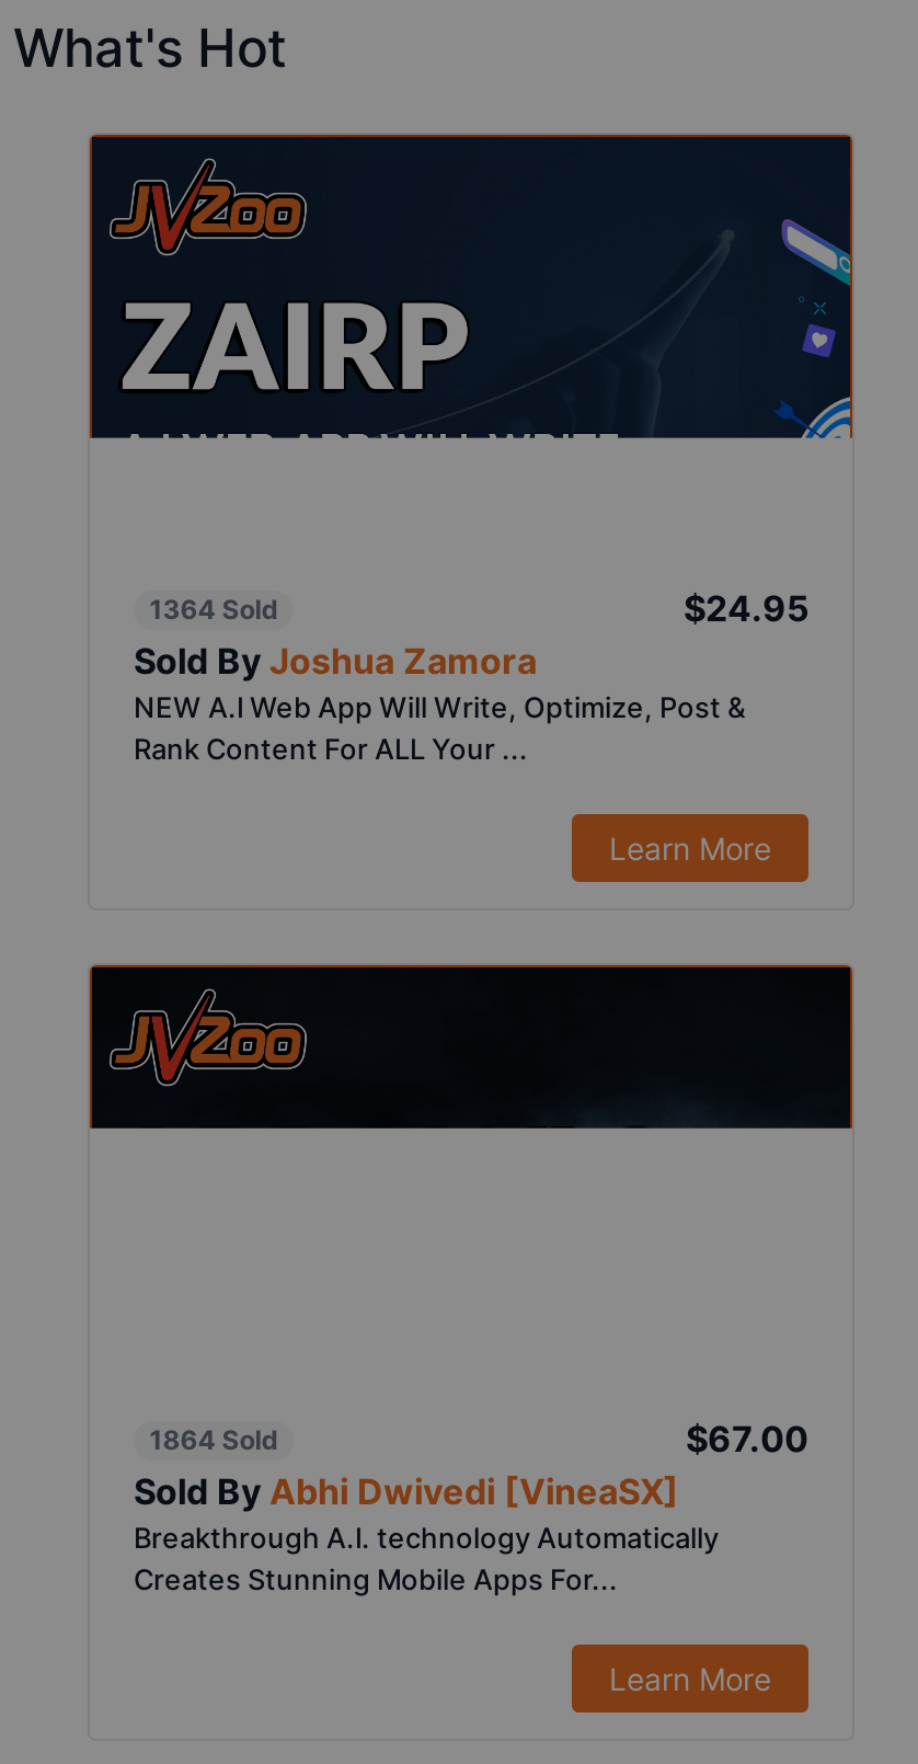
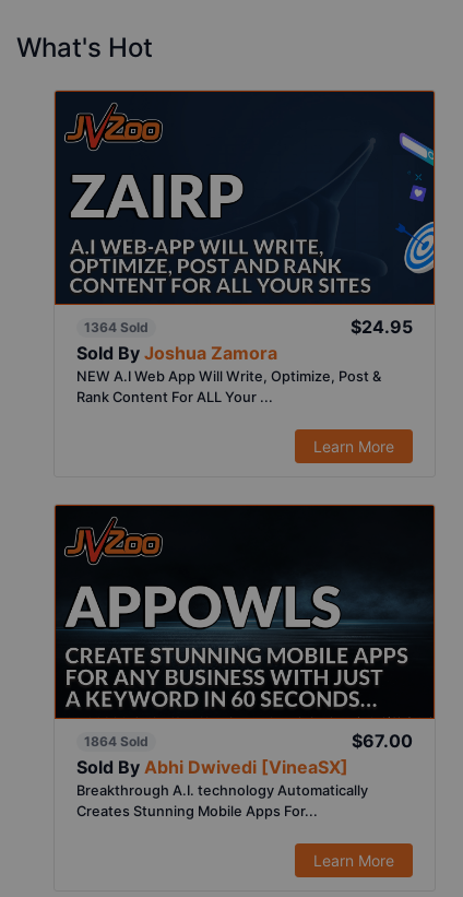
none -> [54,240,436,306] [image]
none -> [54,586,436,720] [image]

